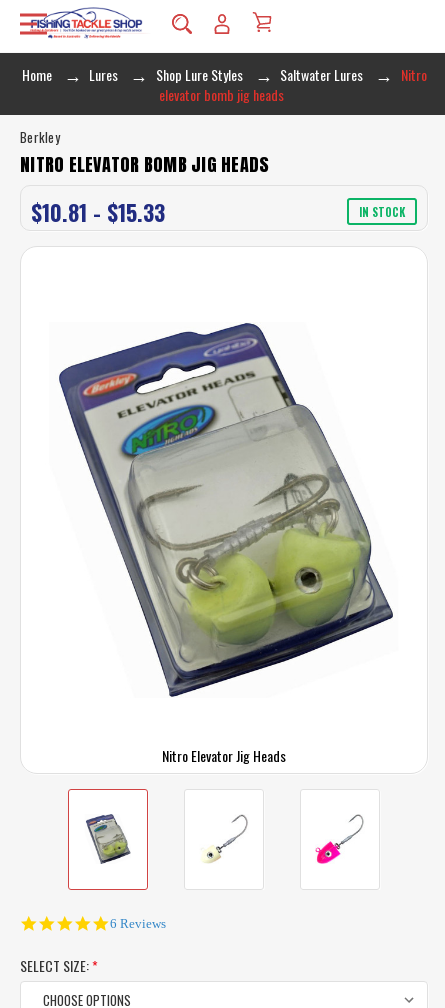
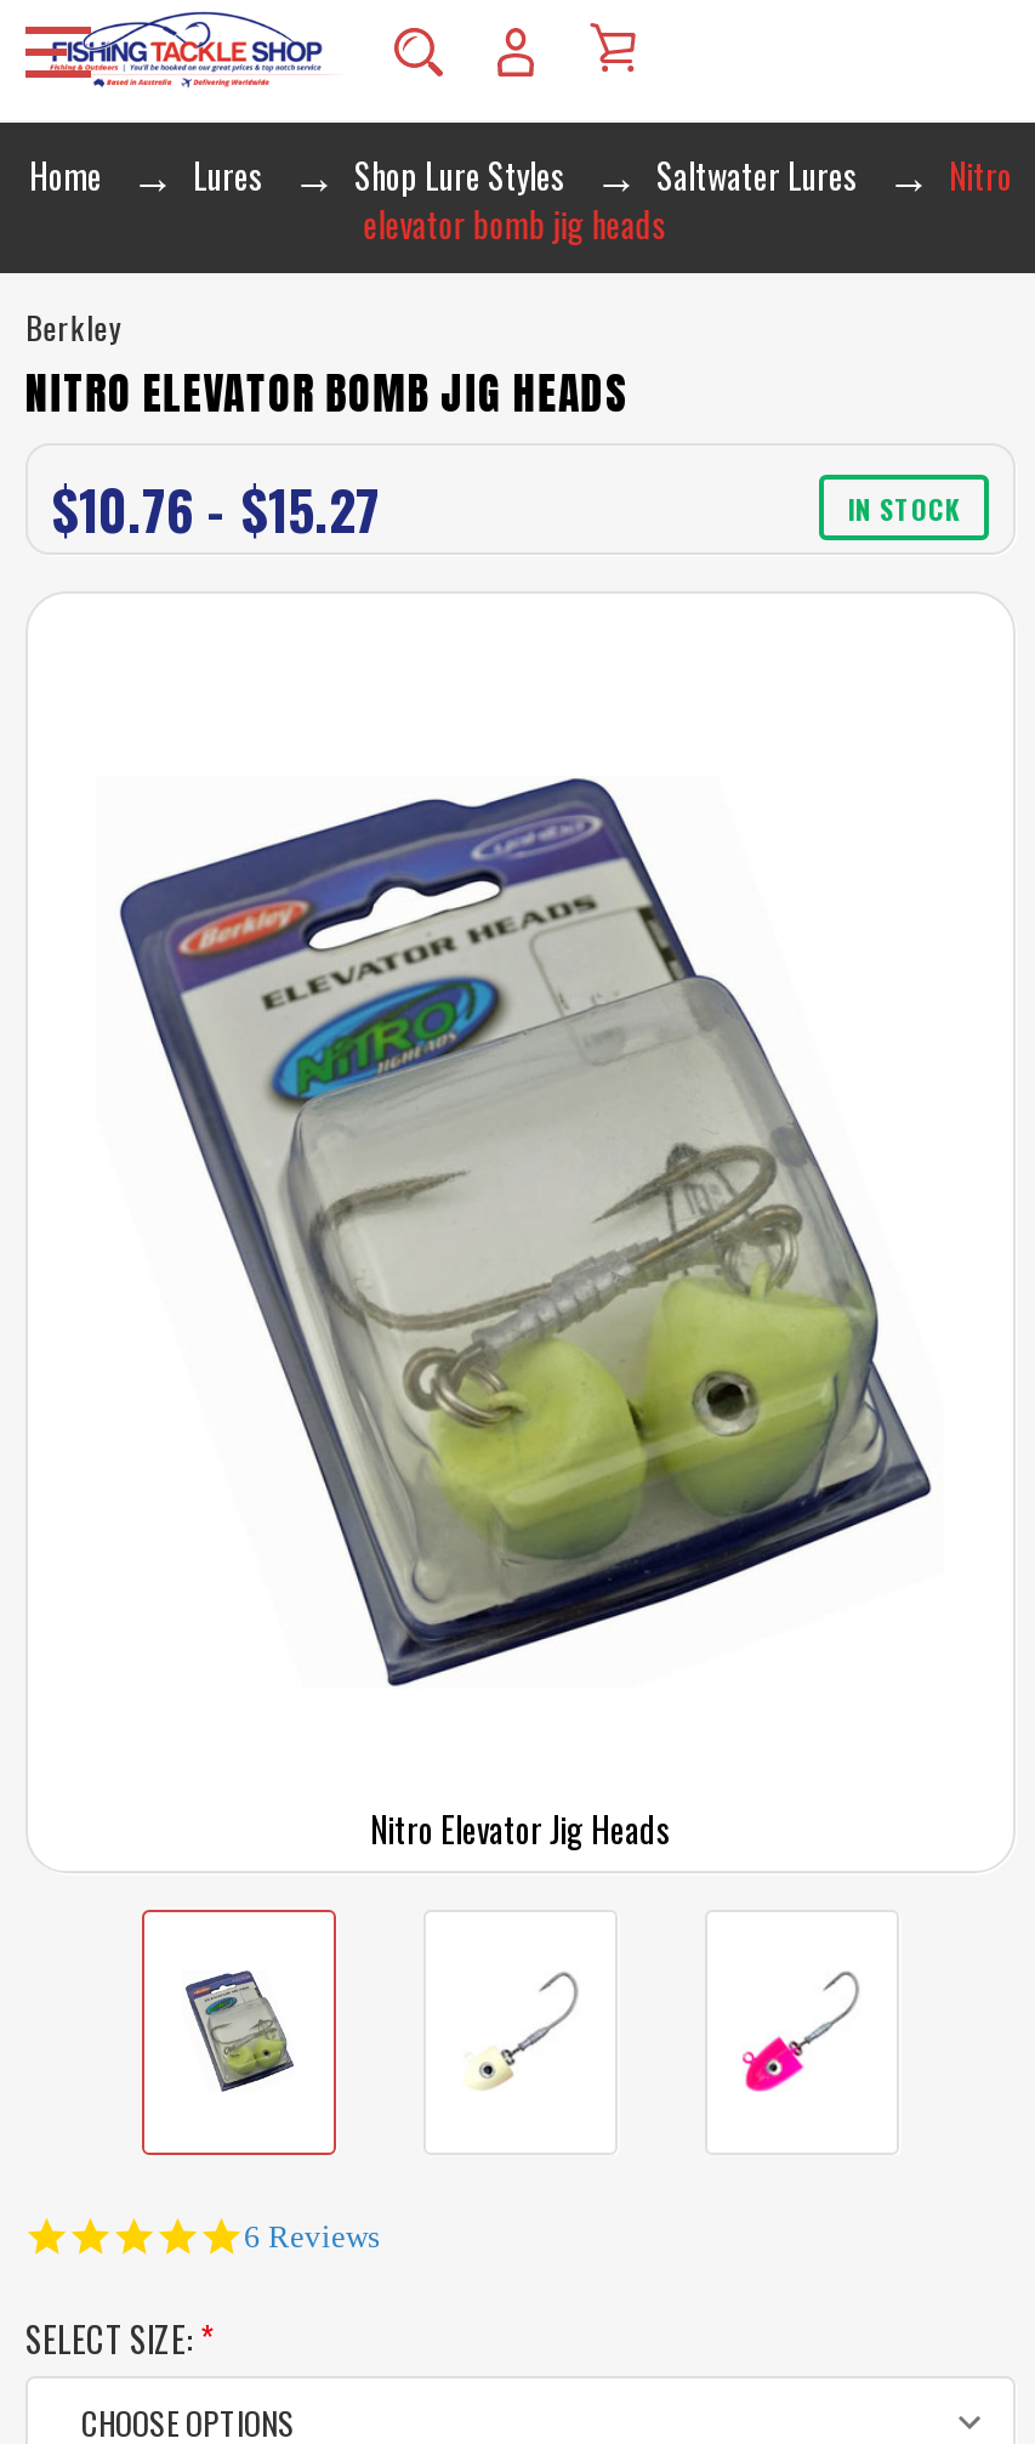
[31,196,165,228] $10.81 - $15.33 -> [52,470,380,548] $10.76 - $15.27

